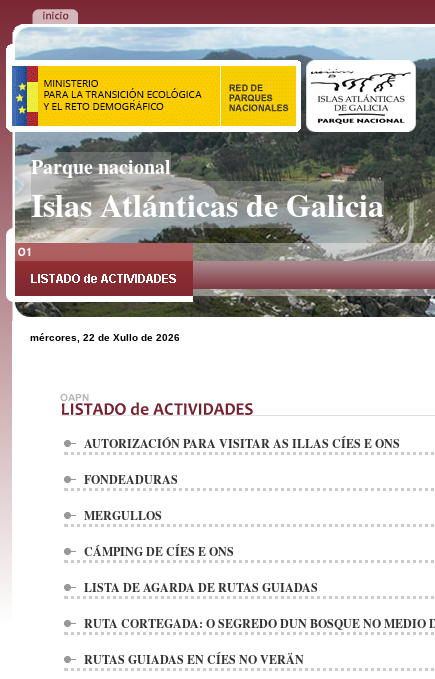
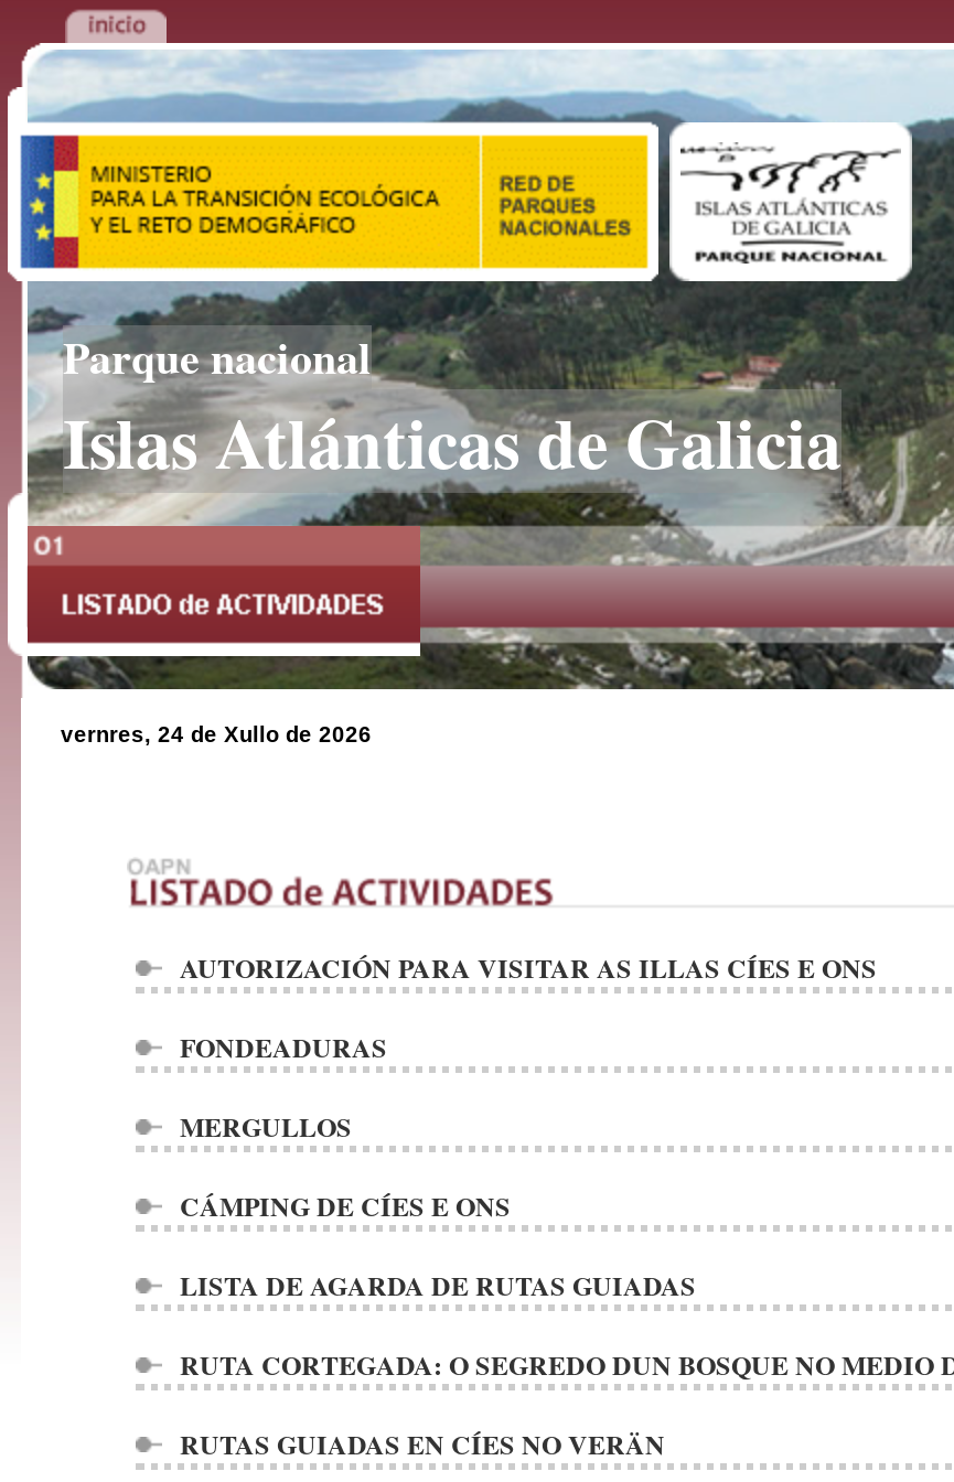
[30,332,180,343] mércores, 22 de Xullo de 2026 -> [61,722,372,747] vernres, 24 de Xullo de 2026

